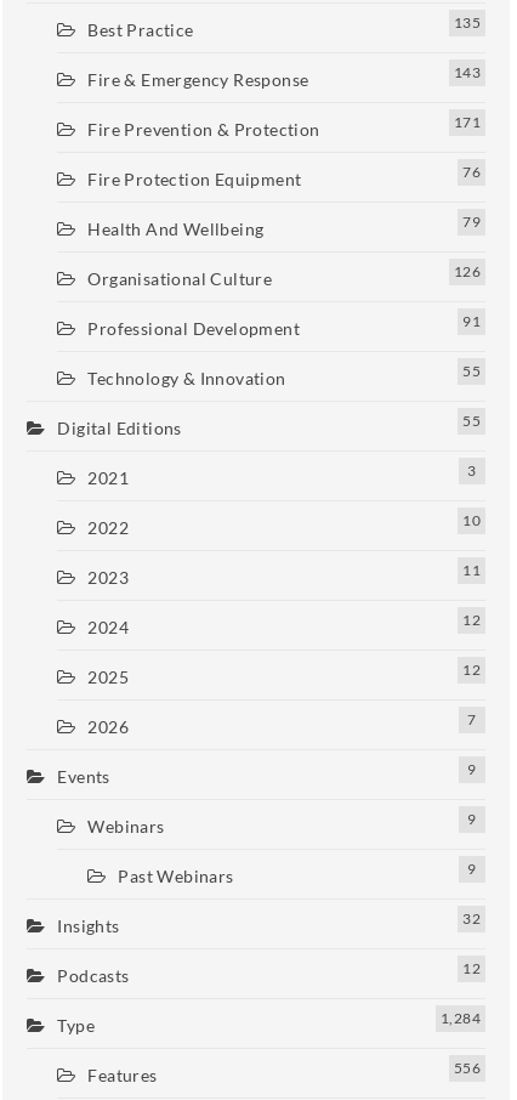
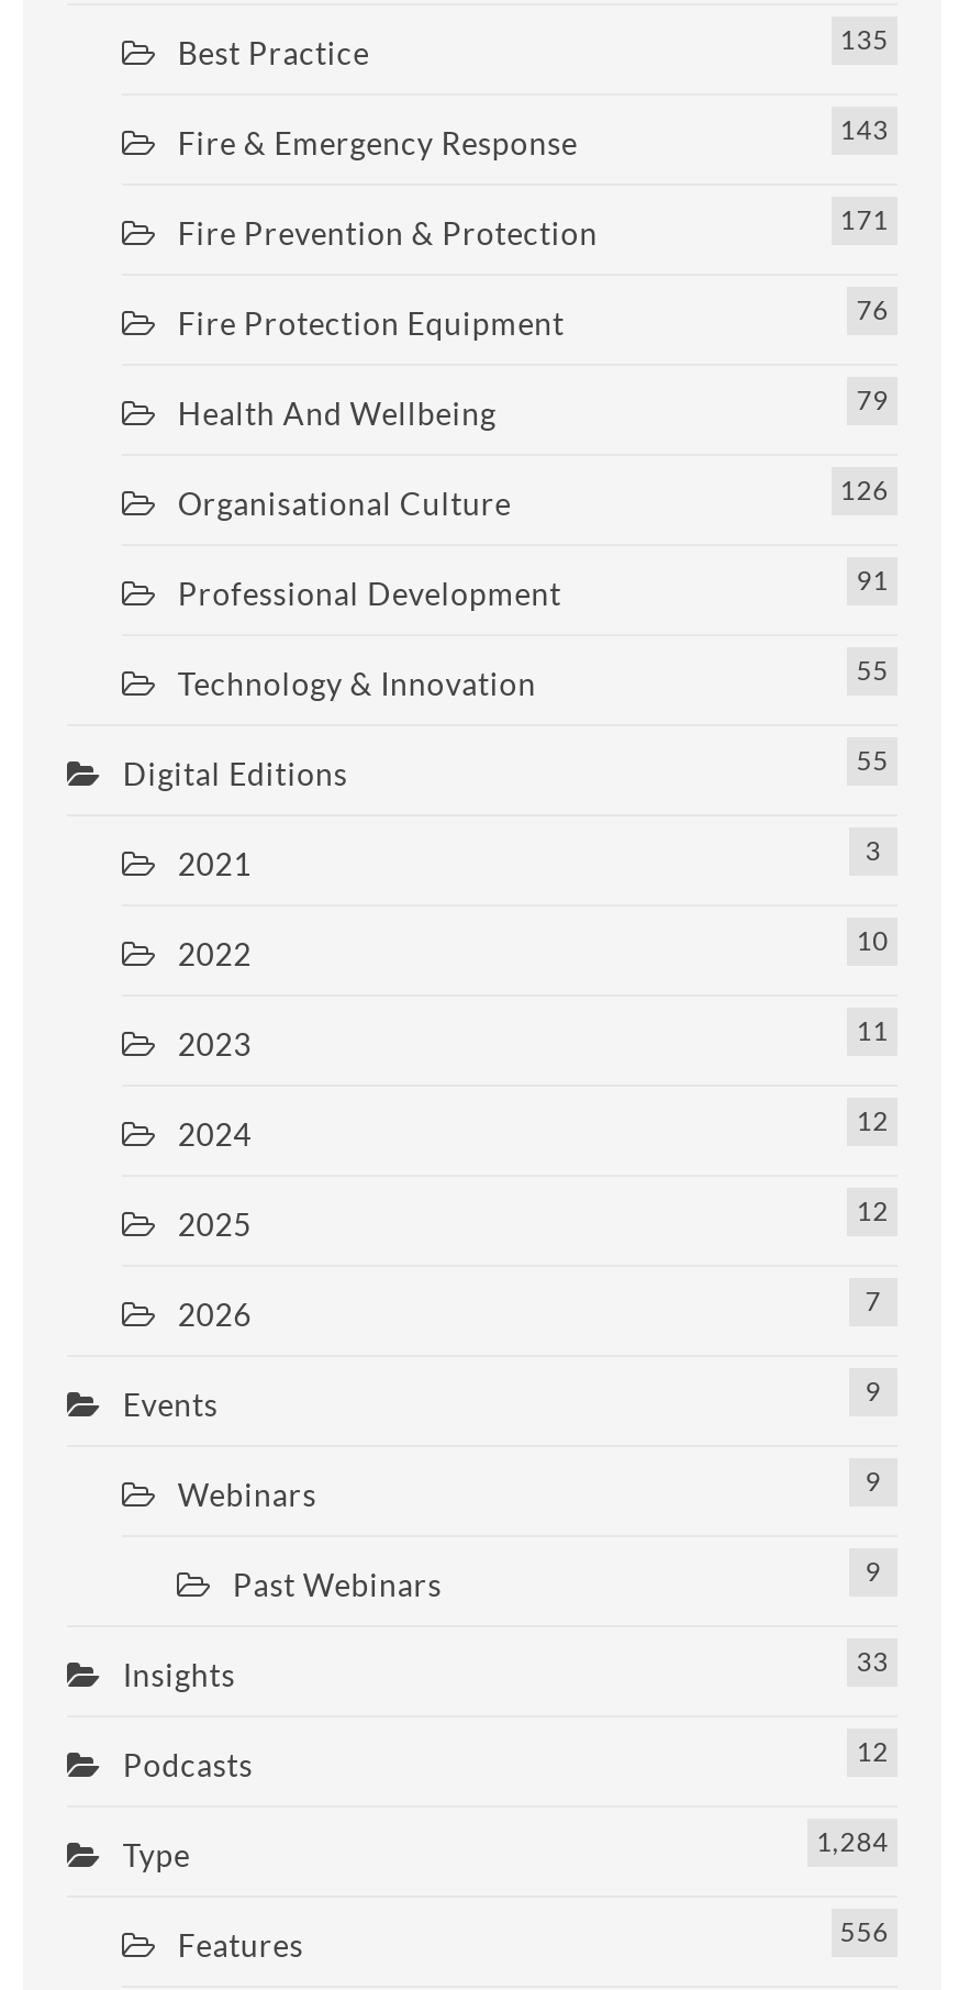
[463,910,481,928] 32 -> [856,1646,889,1679] 33

